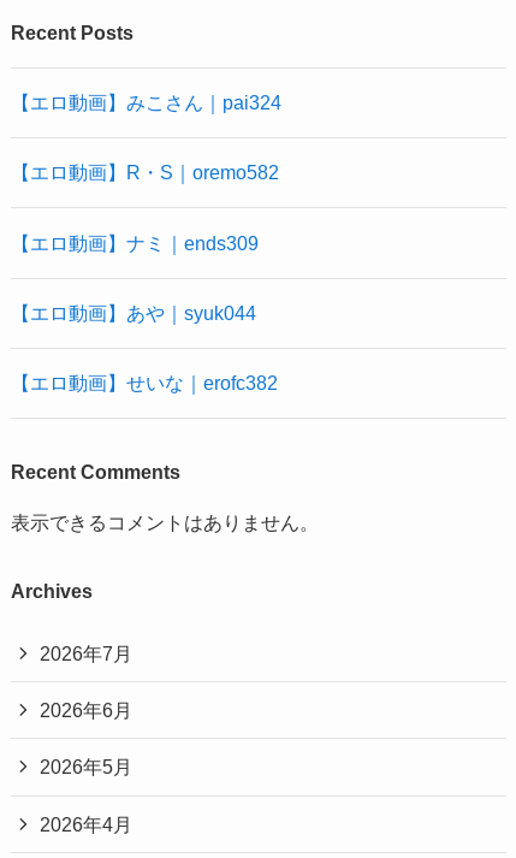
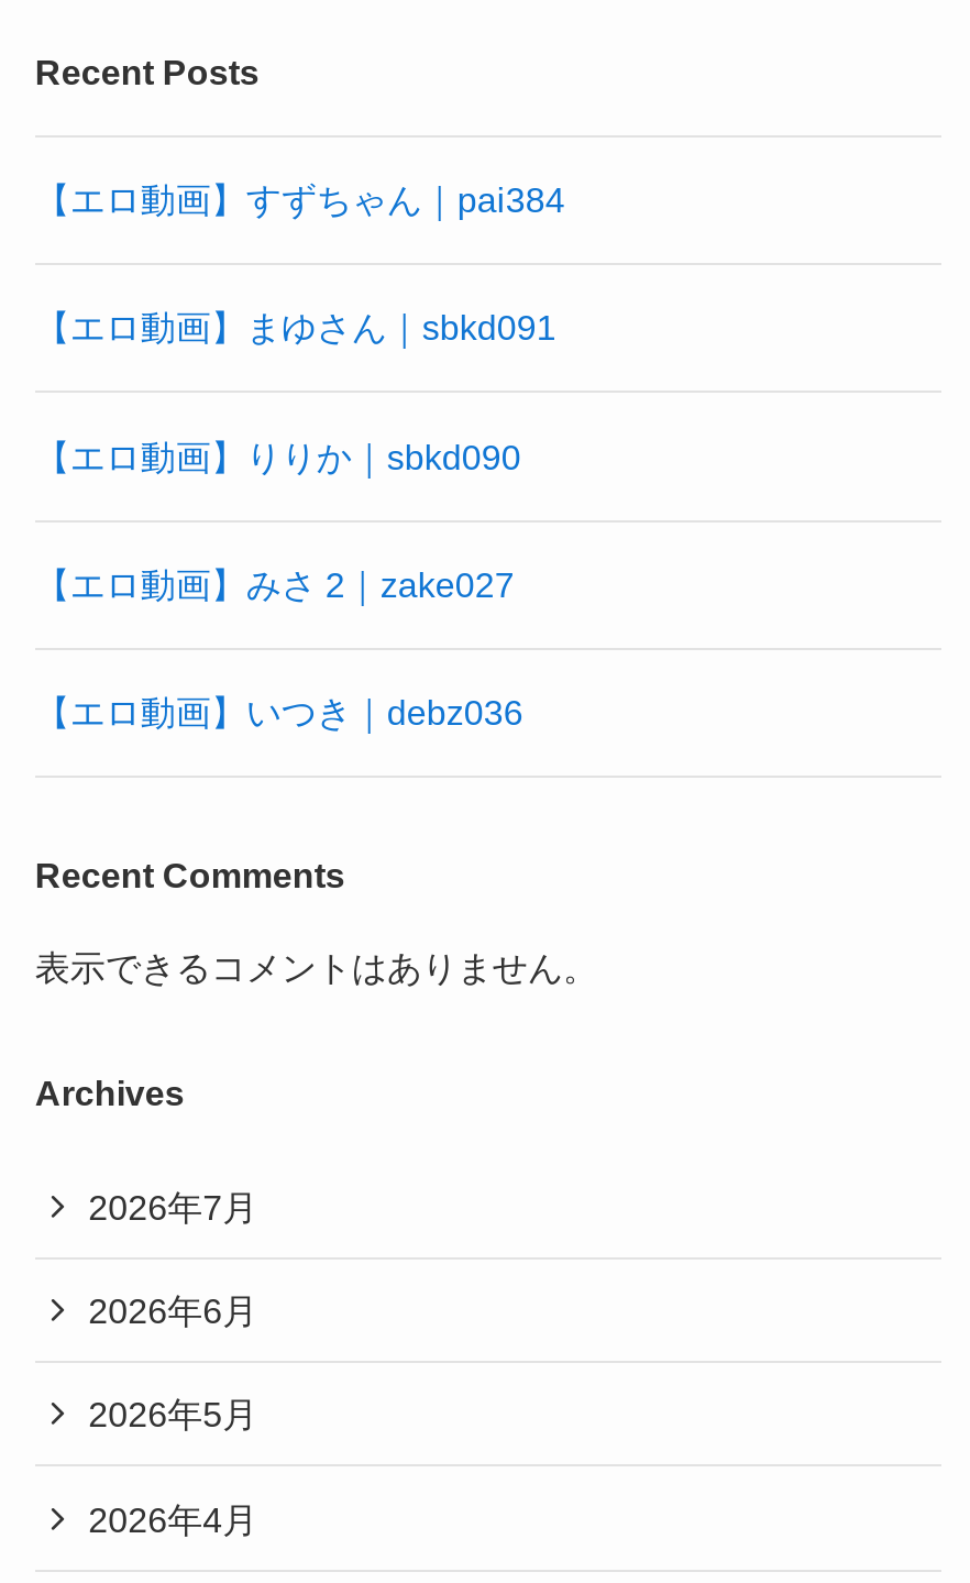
[11,92,281,113] 【エロ動画】みこさん｜pai324 -> [35,180,565,219] 【エロ動画】すずちゃん｜pai384
[11,162,279,183] 【エロ動画】R・S｜oremo582 -> [35,308,556,347] 【エロ動画】まゆさん｜sbkd091
[11,232,258,253] 【エロ動画】ナミ｜ends309 -> [35,436,521,475] 【エロ動画】りりか｜sbkd090
[11,302,256,324] 【エロ動画】あや｜syuk044 -> [35,564,514,604] 【エロ動画】みさ 2｜zake027
[11,372,278,394] 【エロ動画】せいな｜erofc382 -> [35,692,523,732] 【エロ動画】いつき｜debz036

